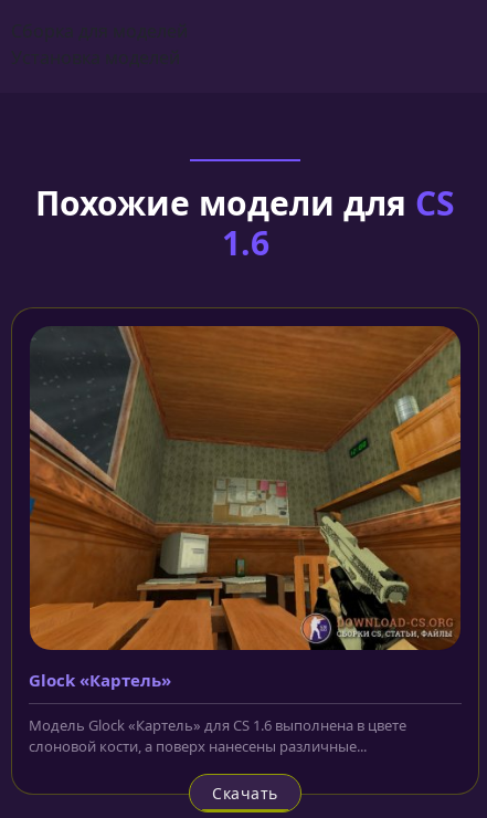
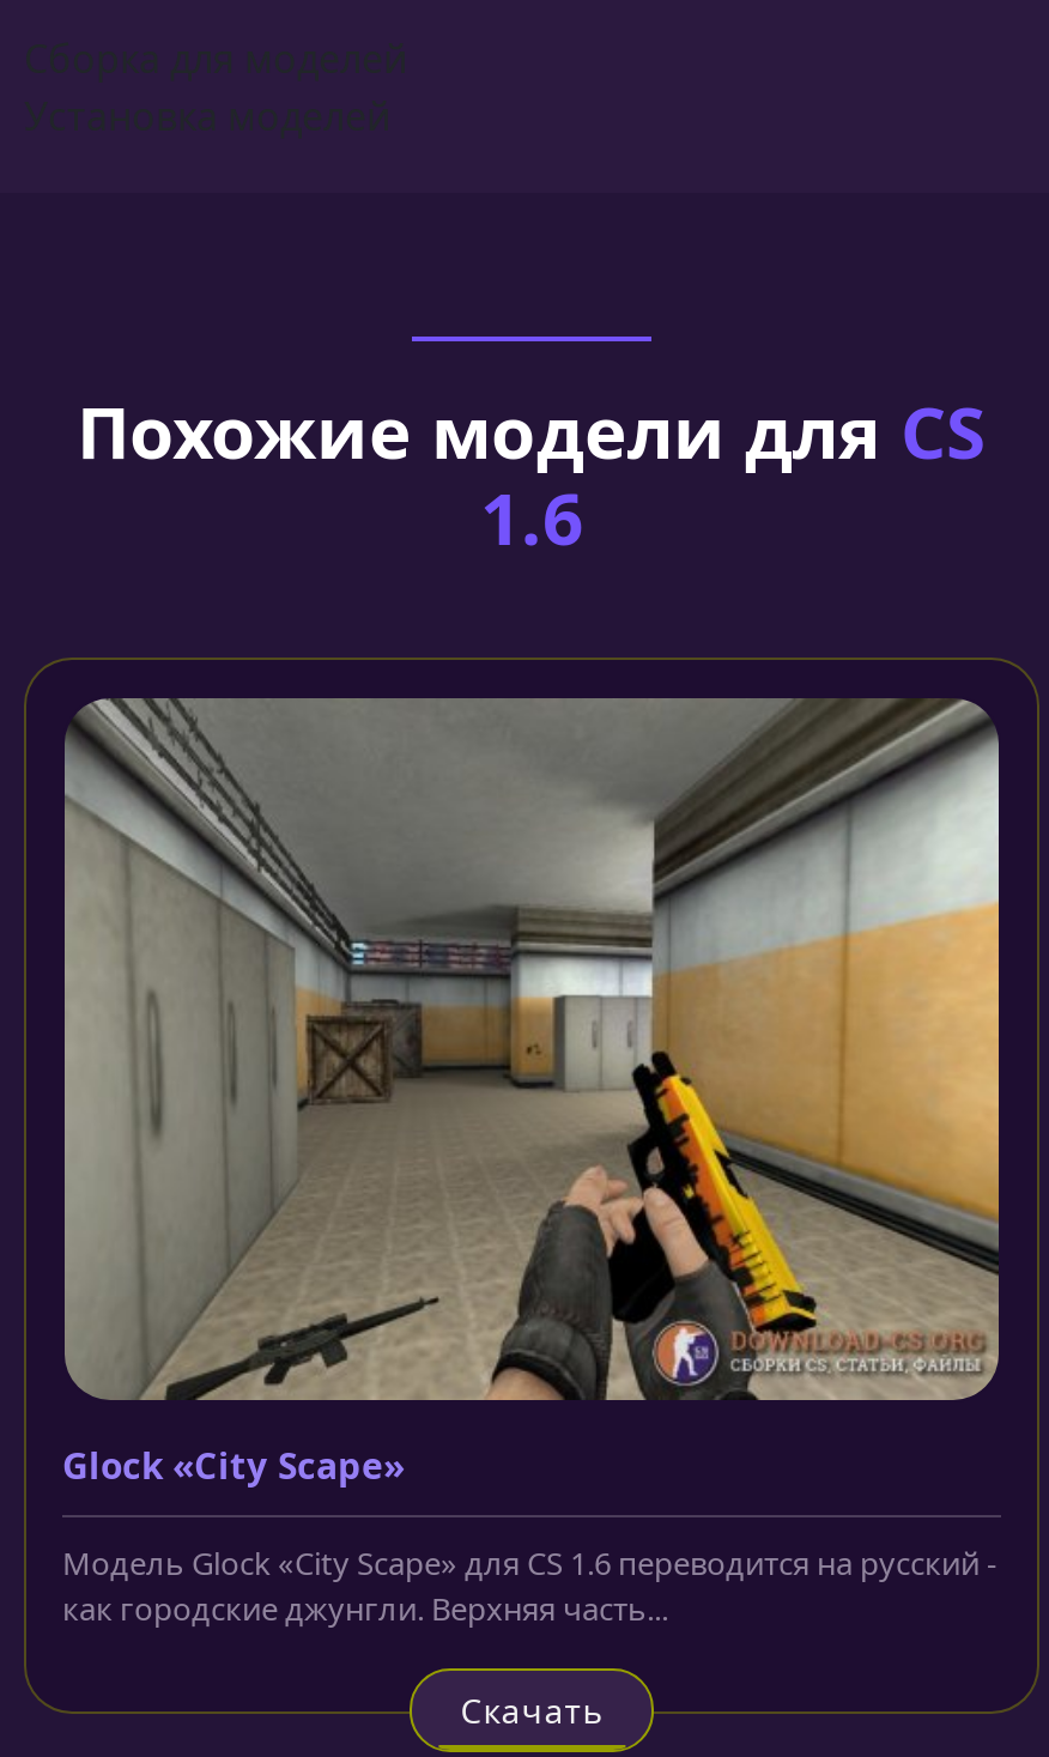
[29,326,462,691] [image] | Glock «Картель» -> [62,696,1001,1490] [image] | Glock «City Scape»
[29,716,406,757] Модель Glock «Картель» для CS 1.6 выполнена в цвете | слоновой кости, а поверх нанесены различные... -> [62,1542,996,1631] Модель Glock «City Scape» для CS 1.6 переводится на русский - | как городские джунгли. Верхняя часть...

